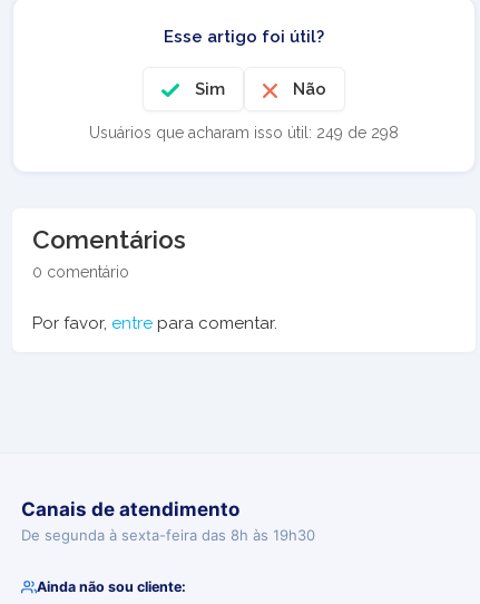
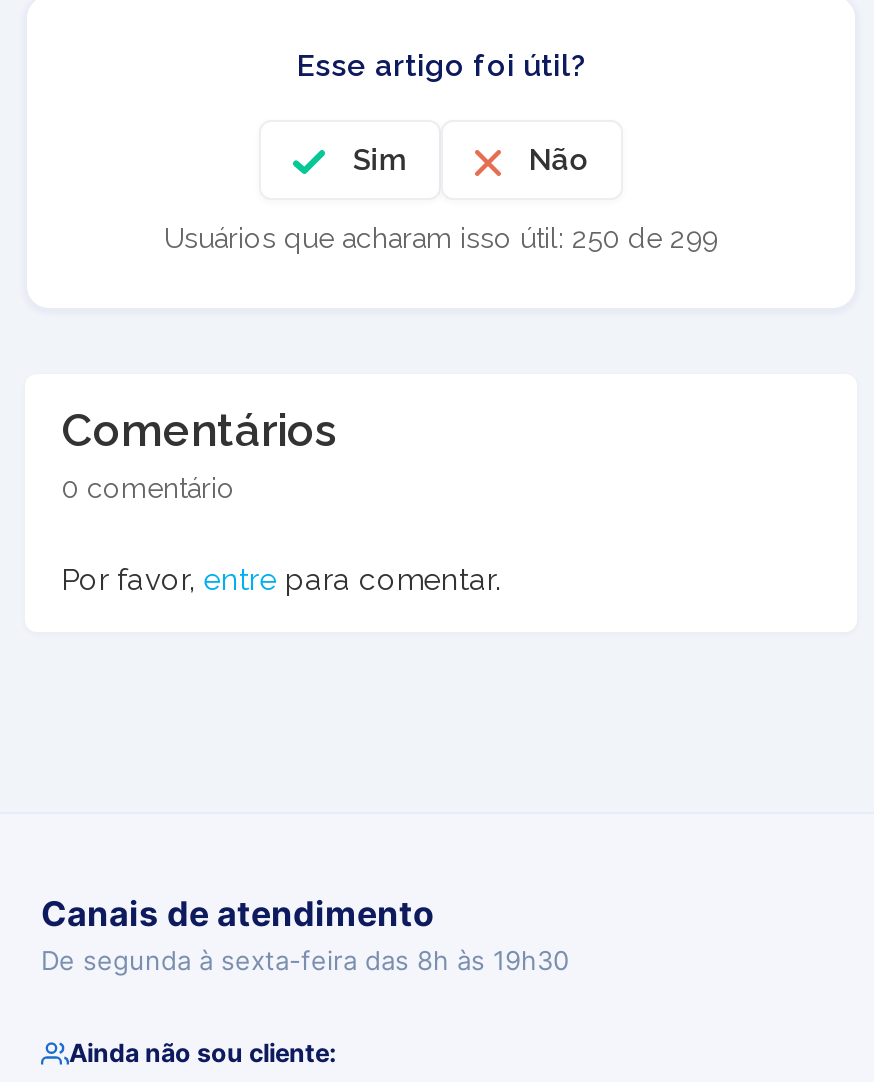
[89,124,399,142] Usuários que acharam isso útil: 249 de 298 -> [164,222,718,254] Usuários que acharam isso útil: 250 de 299

